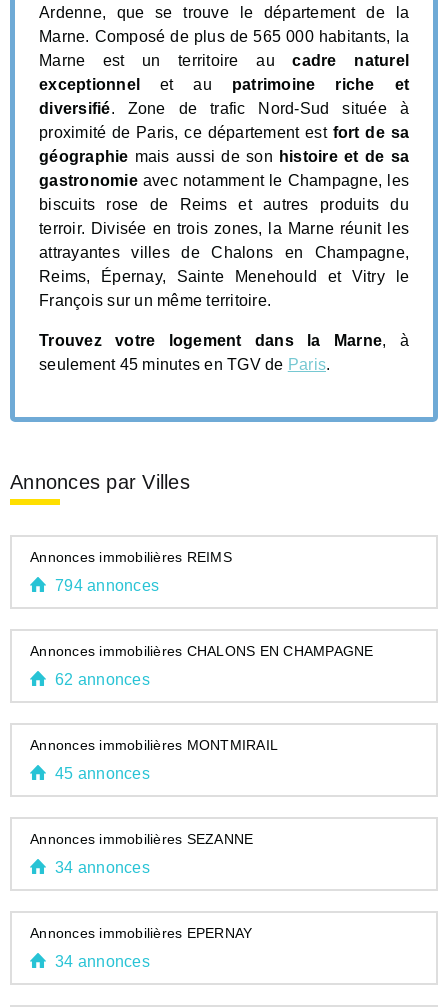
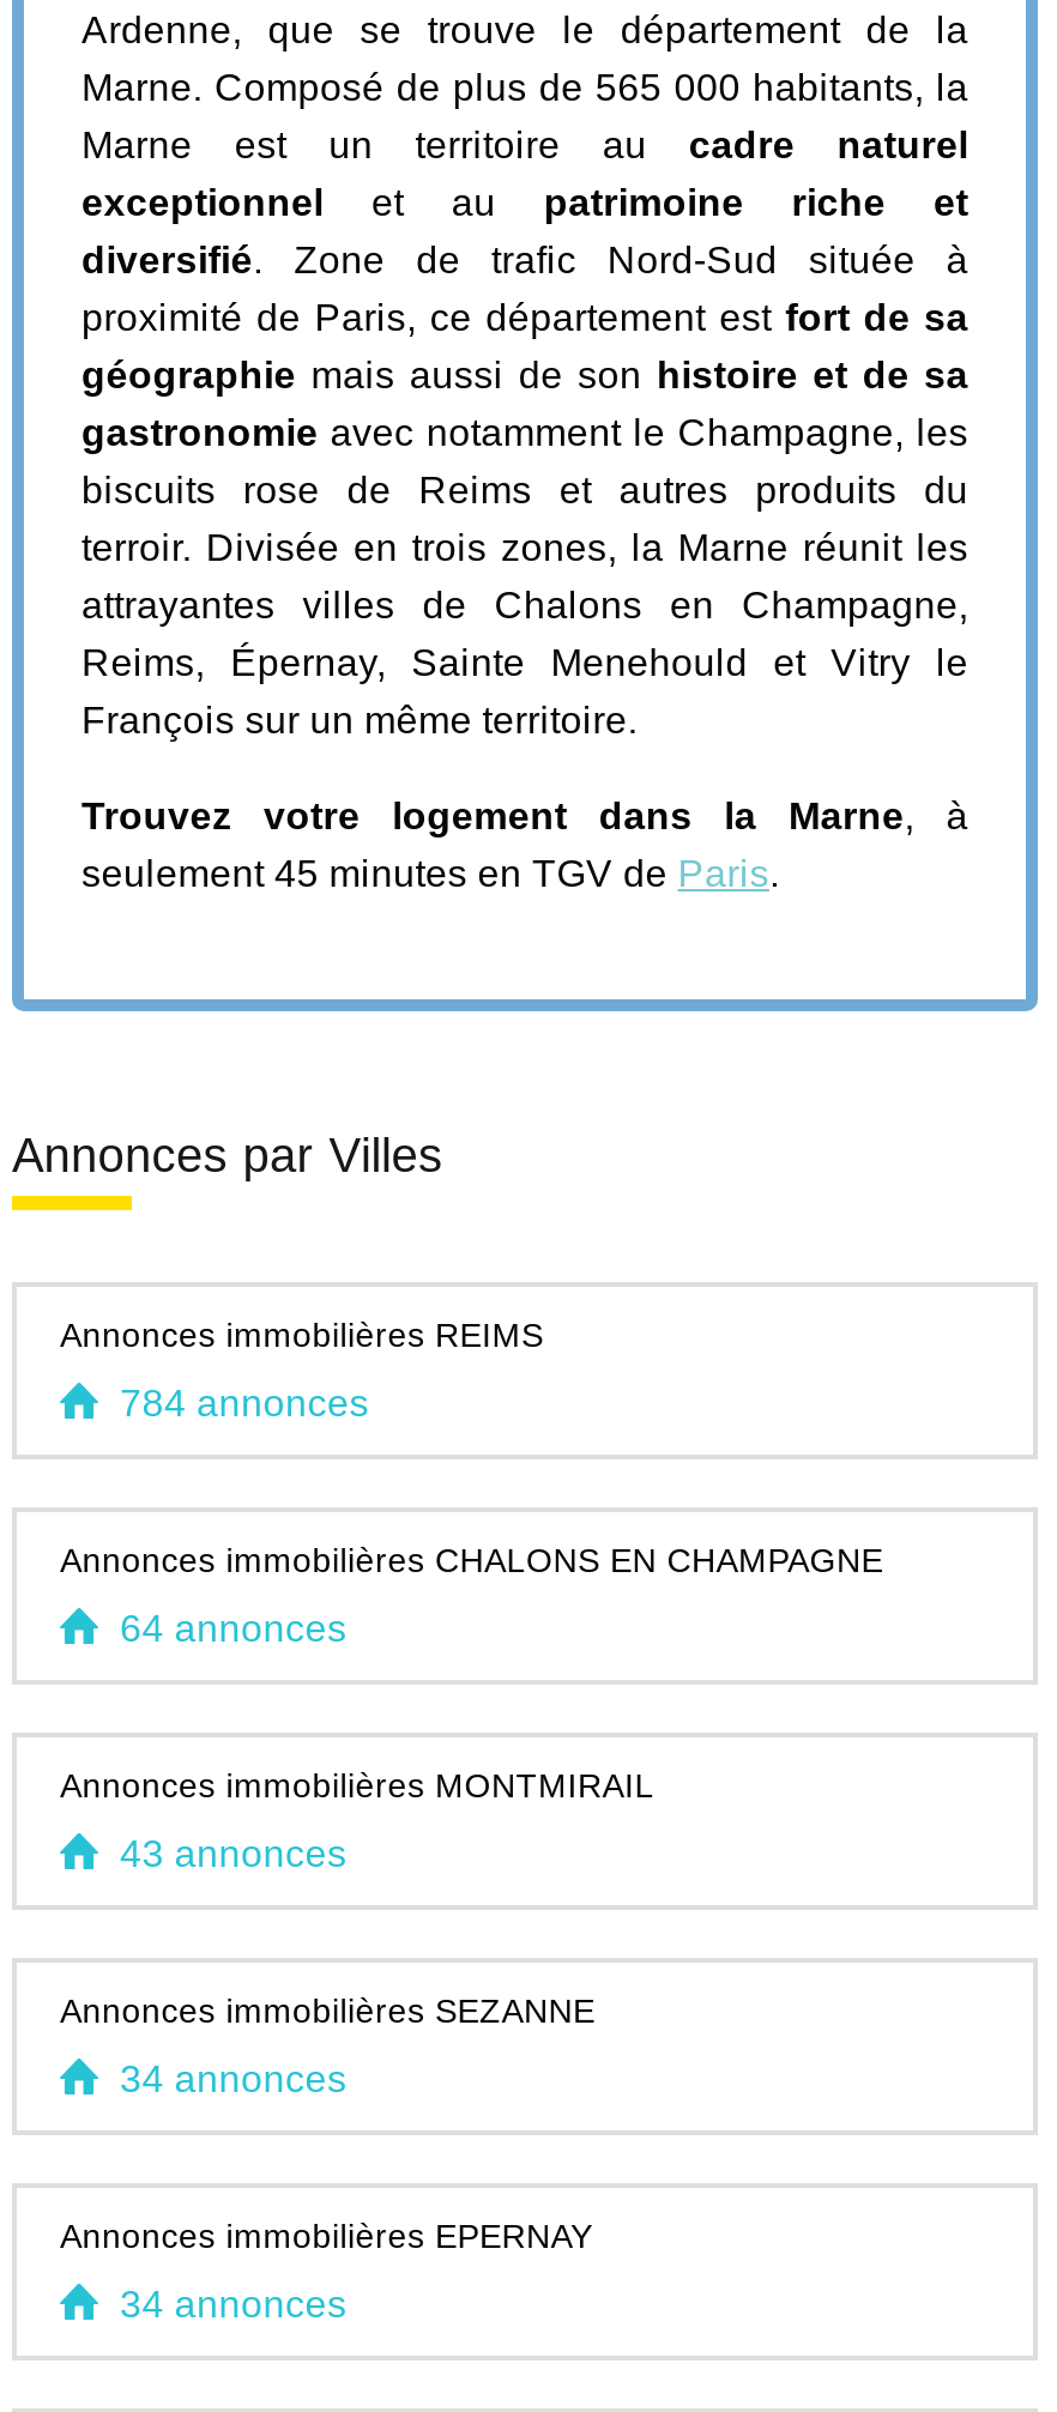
[55,576,159,593] 794 annonces -> [120,1382,369,1422] 784 annonces
[55,670,150,687] 62 annonces -> [120,1607,347,1648] 64 annonces
[55,764,150,781] 45 annonces -> [120,1832,347,1873] 43 annonces

